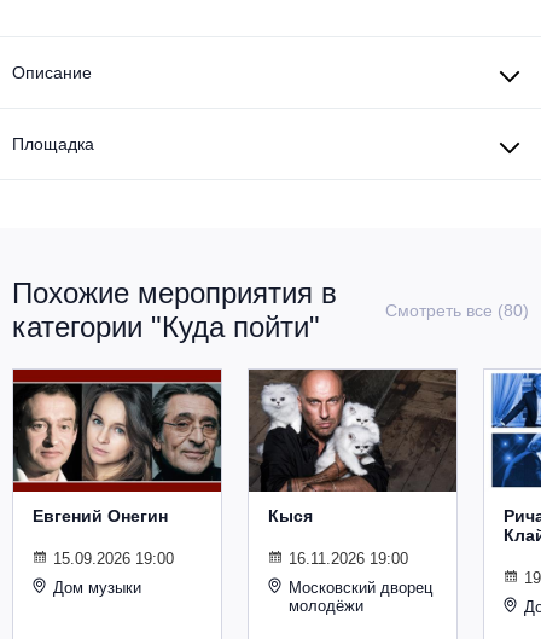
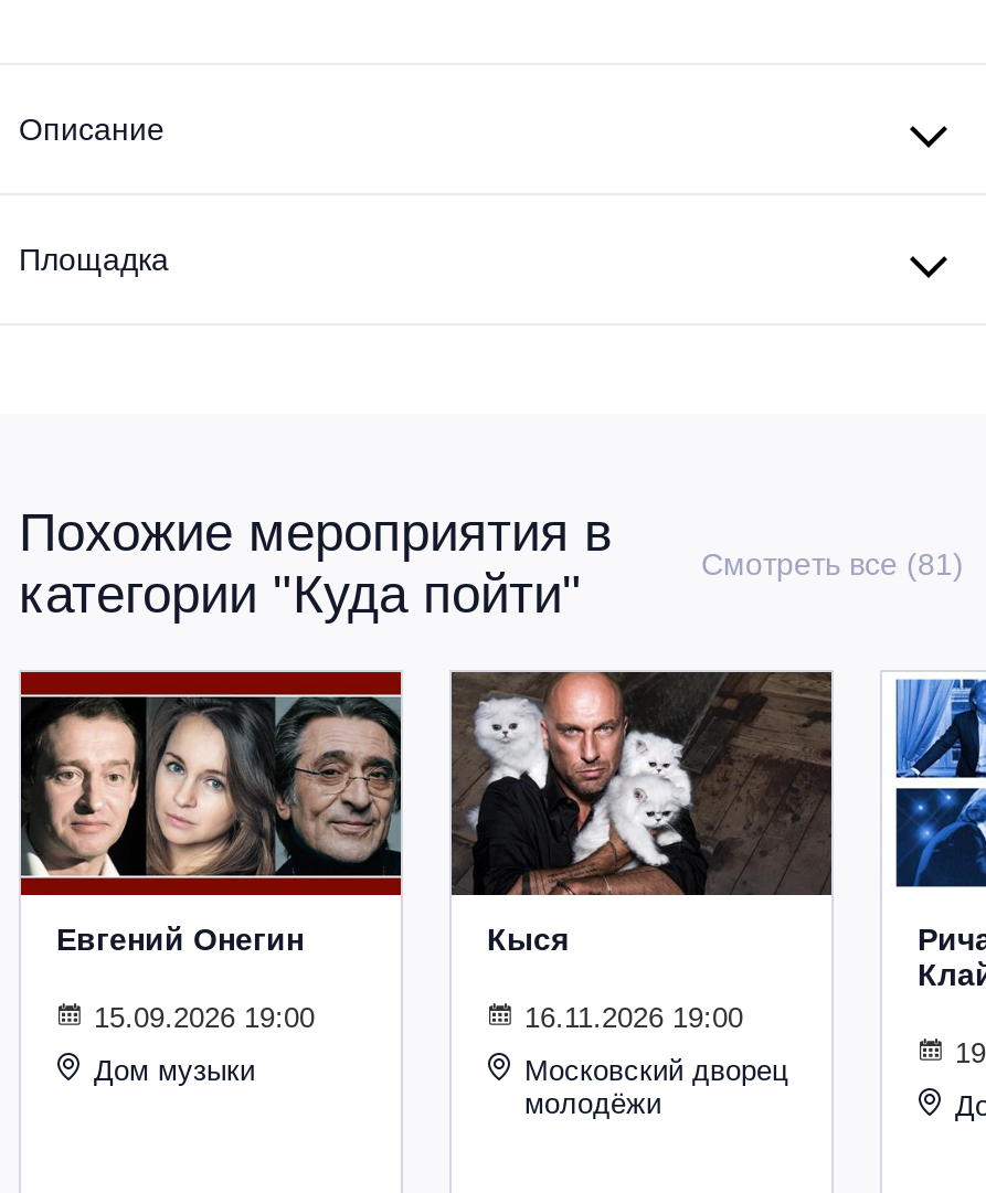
[385,301,529,320] Смотреть все (80) -> [701,546,964,582] Смотреть все (81)

